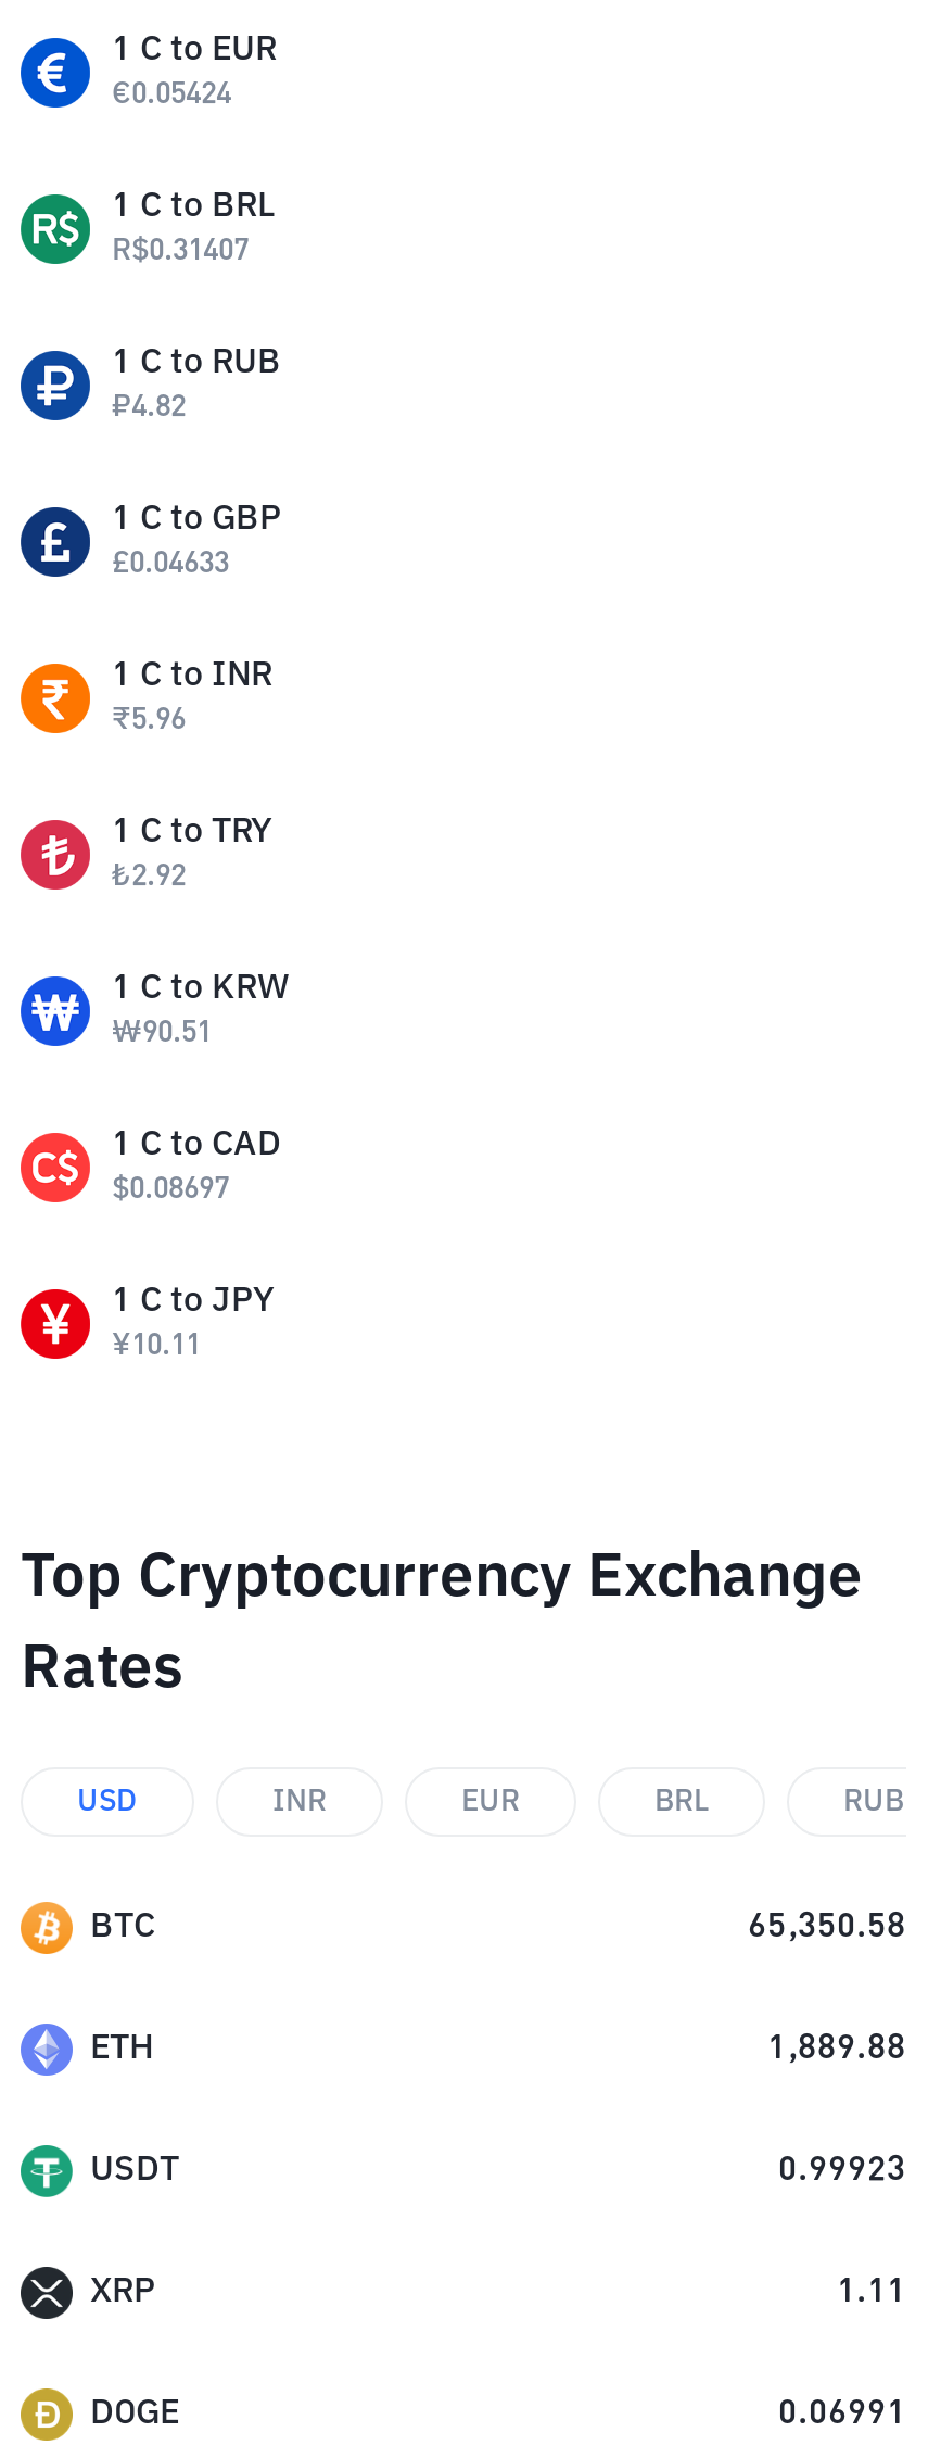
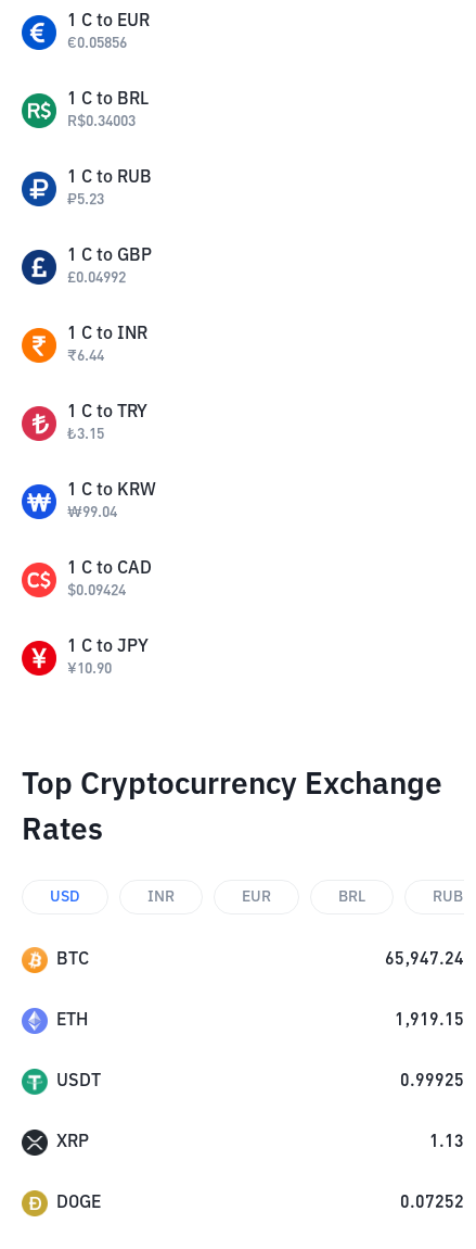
[112,79,231,110] €0.05424 -> [67,36,127,51] €0.05856
[112,236,249,266] R$0.31407 -> [67,114,136,129] R$0.34003
[112,392,186,423] ₽4.82 -> [67,192,104,207] ₽5.23
[112,549,229,579] £0.04633 -> [67,270,126,286] £0.04992
[112,705,186,735] ₹5.96 -> [67,349,104,364] ₹6.44
[112,861,186,892] ₺2.92 -> [67,427,104,442] ₺3.15
[112,1018,212,1048] ₩90.51 -> [67,505,117,520] ₩99.04
[112,1174,229,1205] $0.08697 -> [67,583,126,598] $0.09424
[112,1331,201,1361] ¥10.11 -> [67,661,112,677] ¥10.90
[748,1911,906,1945] 65,350.58 -> [385,951,464,969] 65,947.24
[767,2032,906,2067] 1,889.88 -> [395,1012,464,1030] 1,919.15
[778,2154,906,2189] 0.99923 -> [400,1073,464,1090] 0.99925
[837,2276,906,2310] 1.11 -> [429,1134,464,1151] 1.13
[778,2397,906,2432] 0.06991 -> [400,1195,464,1212] 0.07252

